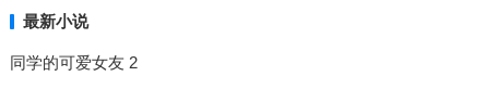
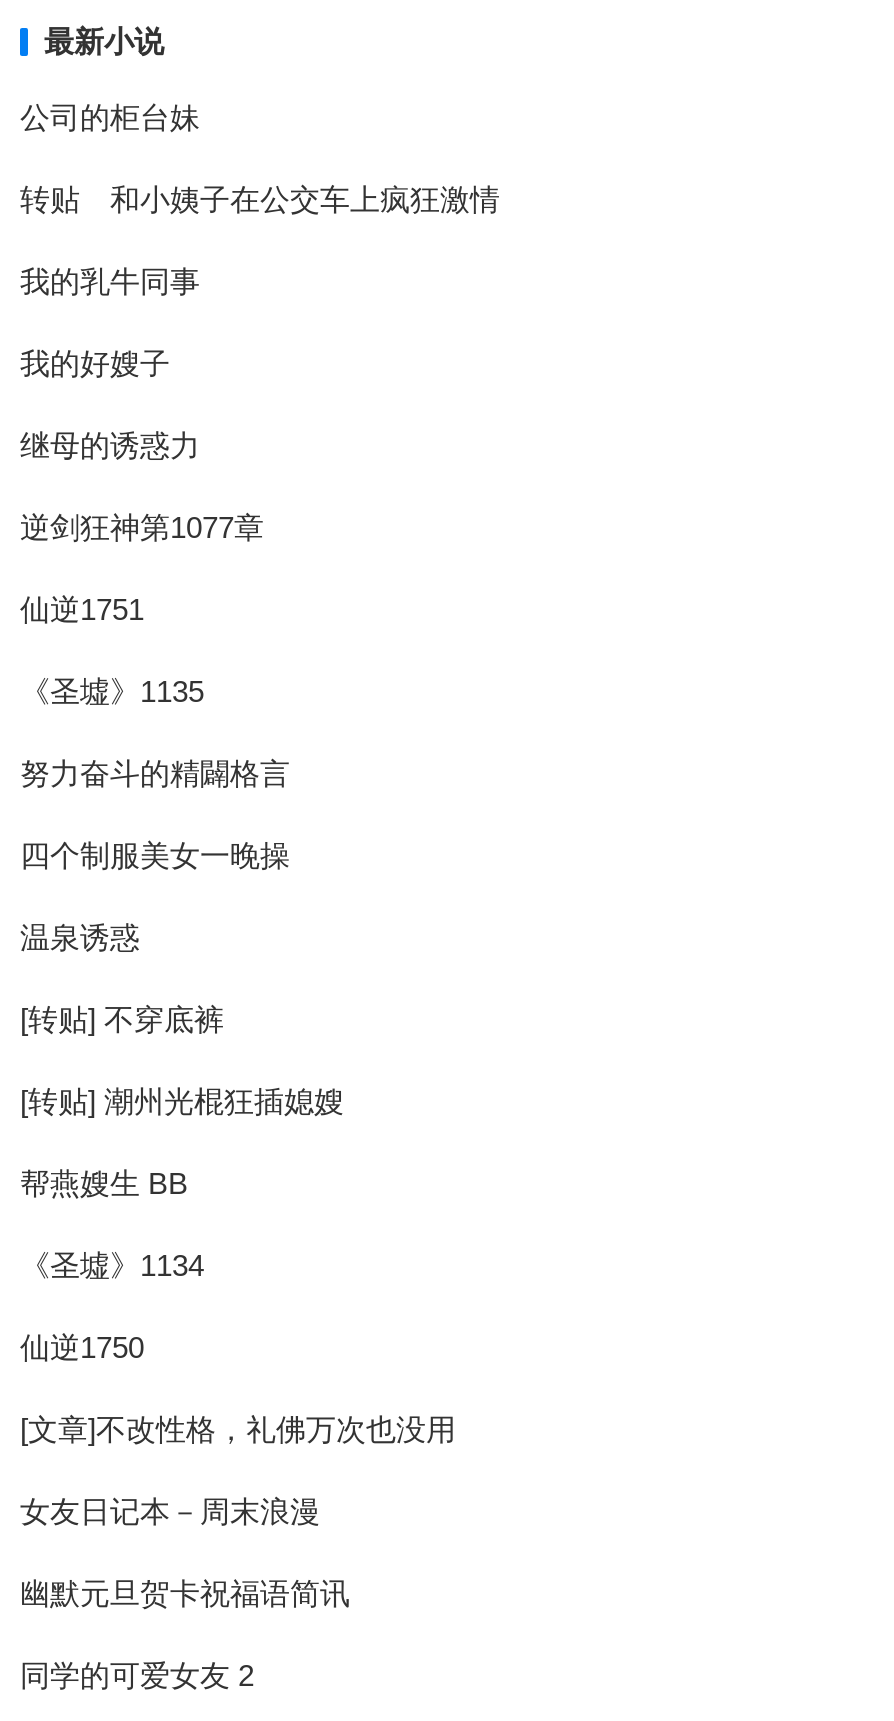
none -> [20,100,500,1610] 公司的柜台妹 | 转贴 和小姨子在公交车上疯狂激情 | 我的乳牛同事 | 我的好嫂子 | 继母的诱惑力 | 逆剑狂神第1077章 | 仙逆1751 | 《圣墟》1135 | 努力奋斗的精闢格言 | 四个制服美女一晚操 | 温泉诱惑 | [转贴] 不穿底裤 | [转贴] 潮州光棍狂插媳嫂 | 帮燕嫂生 BB | 《圣墟》1134 | 仙逆1750 | [文章]不改性格，礼佛万次也没用 | 女友日记本－周末浪漫 | 幽默元旦贺卡祝福语简讯

